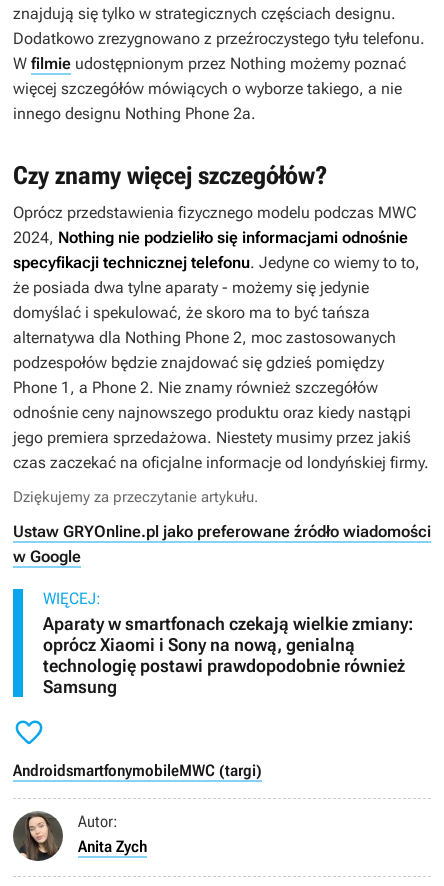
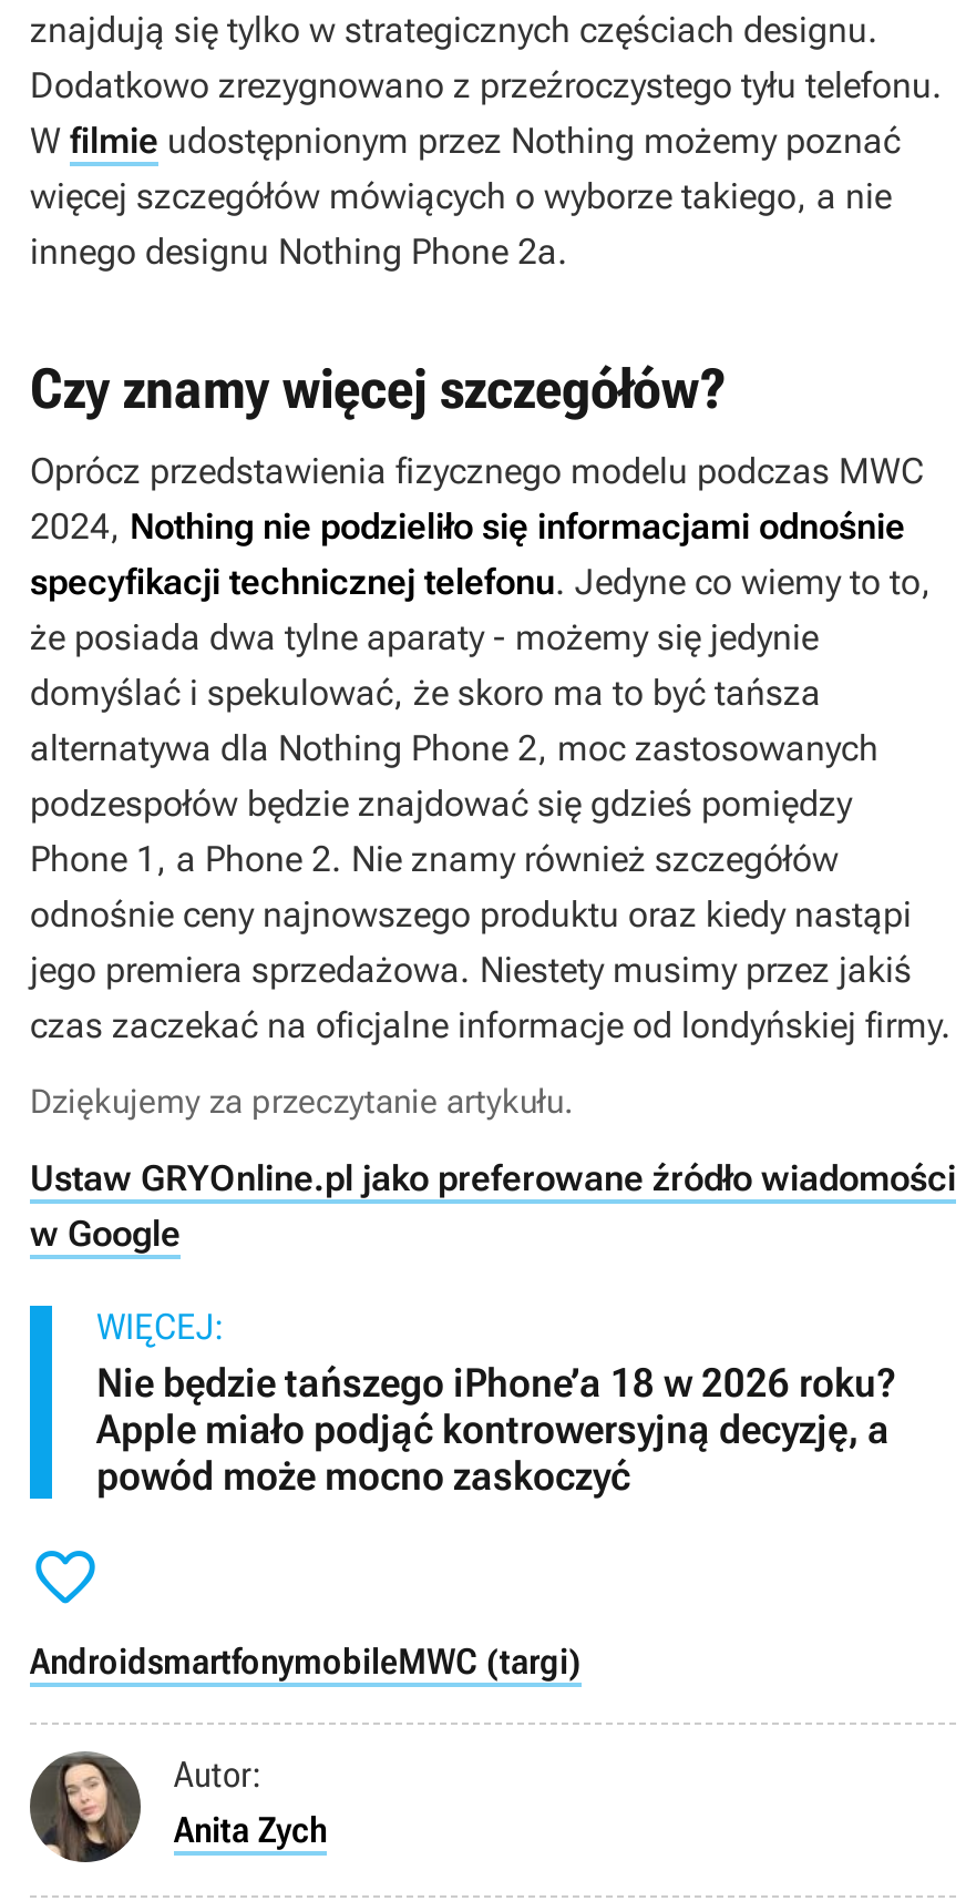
[43,613,414,697] Aparaty w smartfonach czekają wielkie zmiany: | oprócz Xiaomi i Sony na nową, genialną | technologię postawi prawdopodobnie również | Samsung -> [96,1359,896,1498] Nie będzie tańszego iPhone’a 18 w 2026 roku? | Apple miało podjąć kontrowersyjną decyzję, a | powód może mocno zaskoczyć

